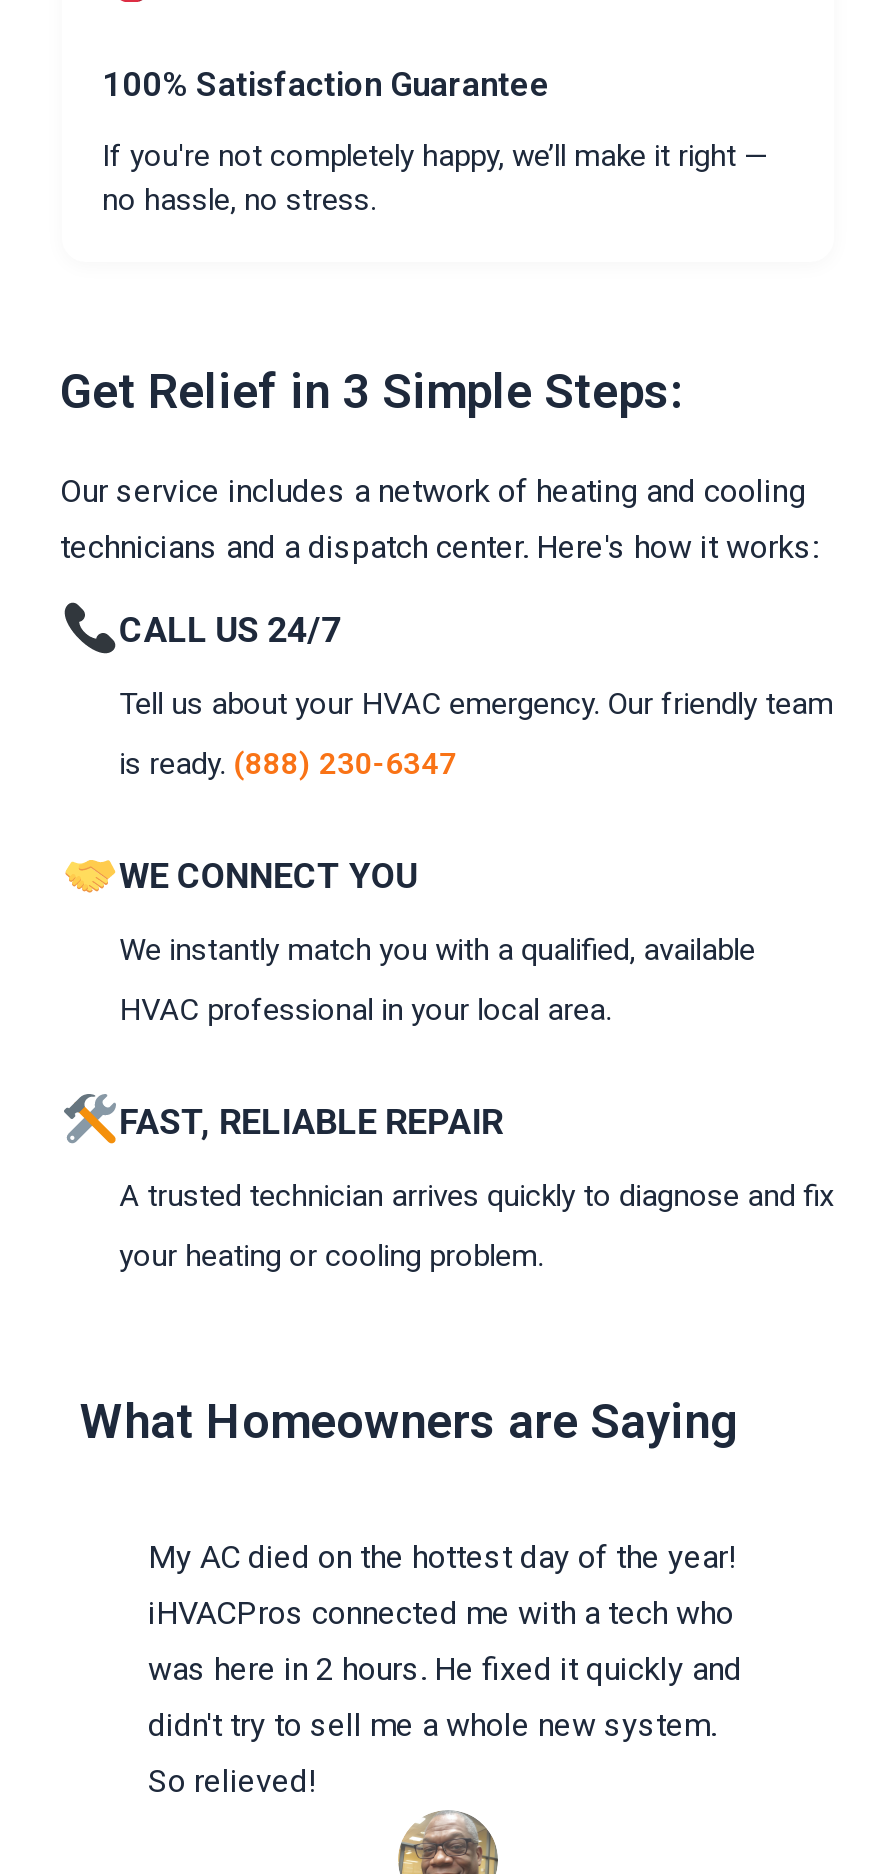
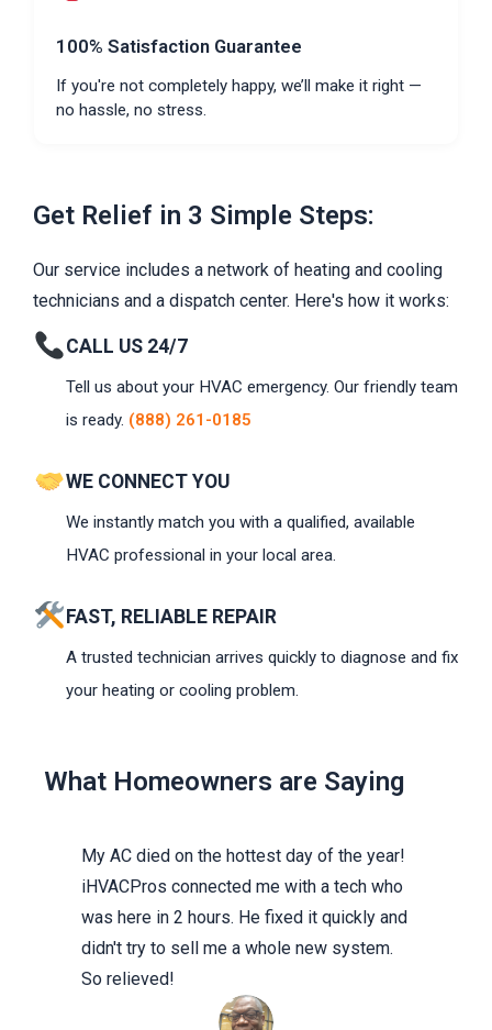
[119,746,457,782] is ready. (888) 230-6347 -> [65,410,251,430] is ready. (888) 261-0185

